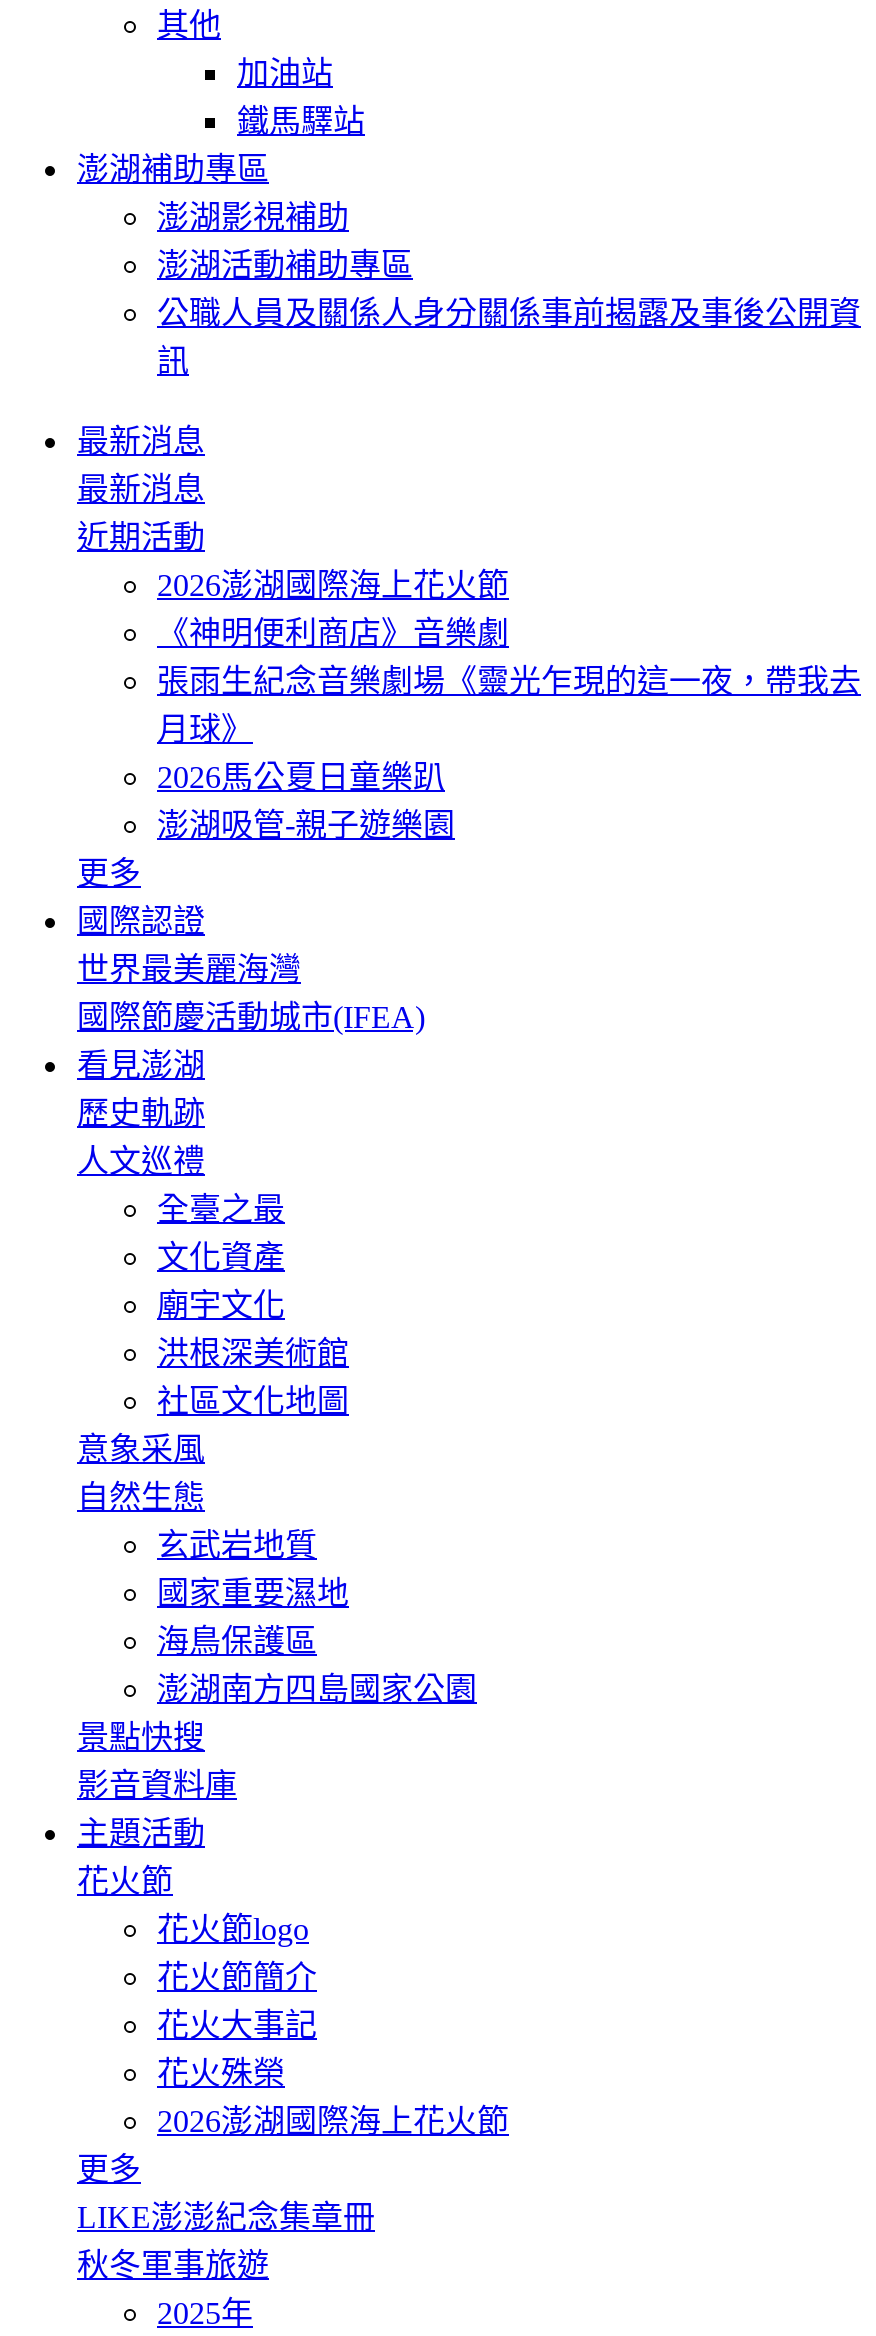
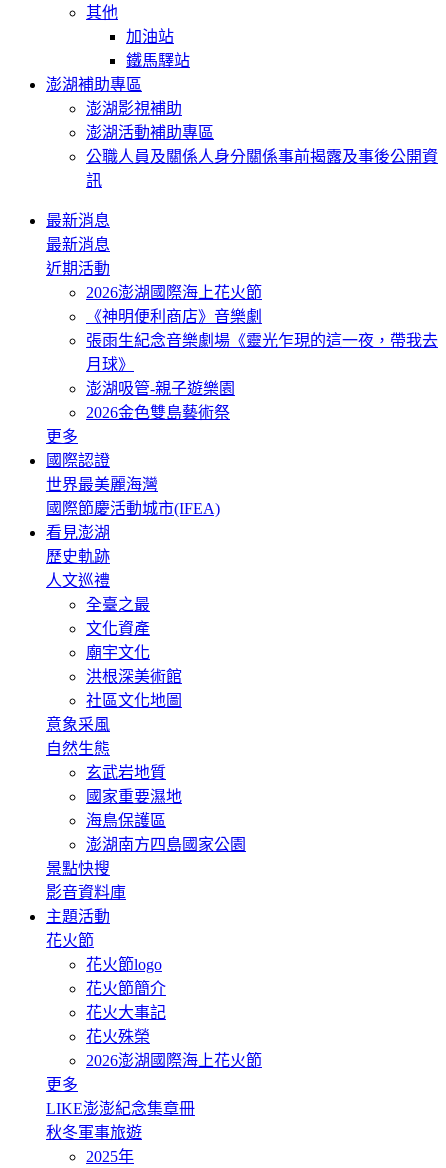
[157,760,445,794] 2026馬公夏日童樂趴 -> none
moved [157,808,455,842] -> [86,380,235,397]: 澎湖吸管-親子遊樂園
none -> [86,404,230,421] 2026金色雙島藝術祭

